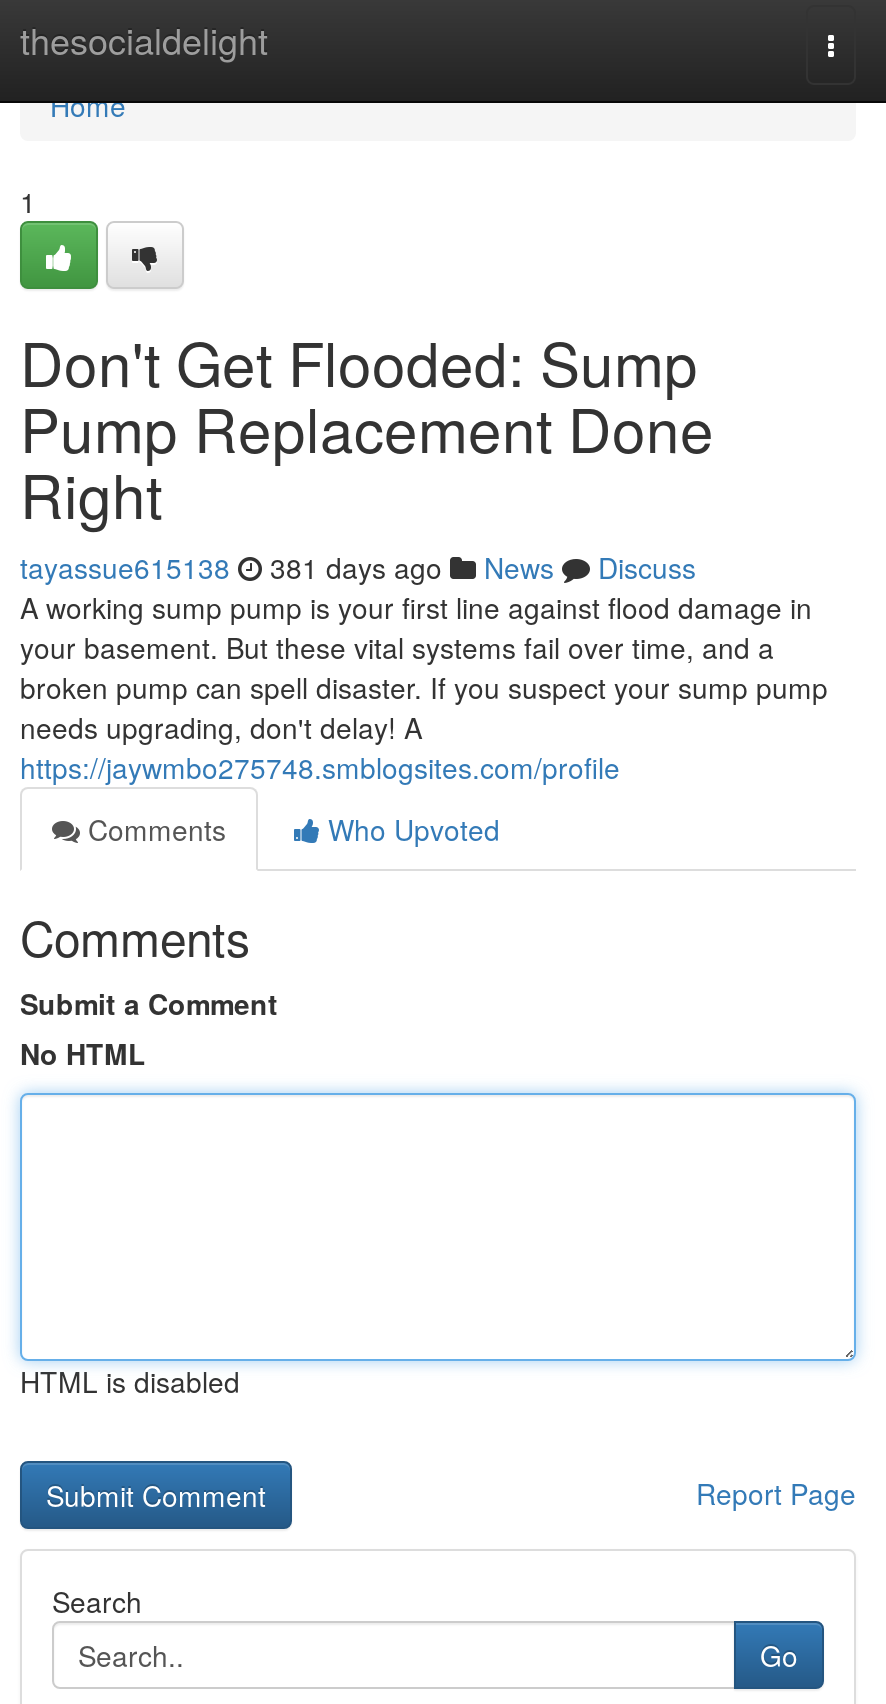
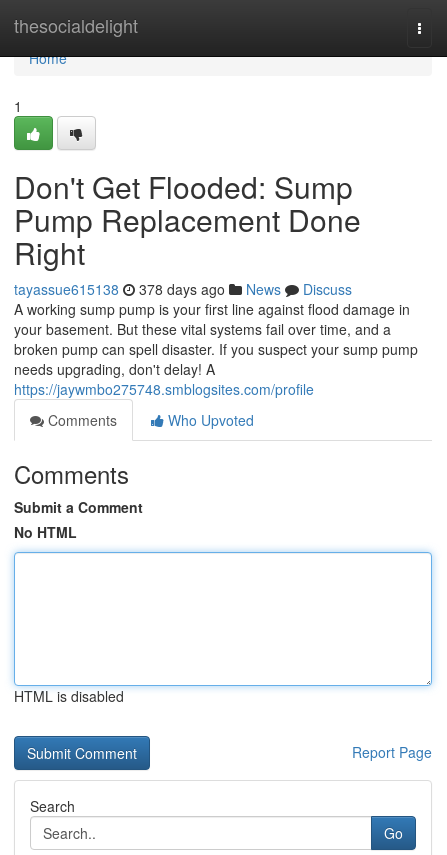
[20,547,696,587] tayassue615138 381 days ago News Discuss -> [14,279,352,299] tayassue615138 378 days ago News Discuss

